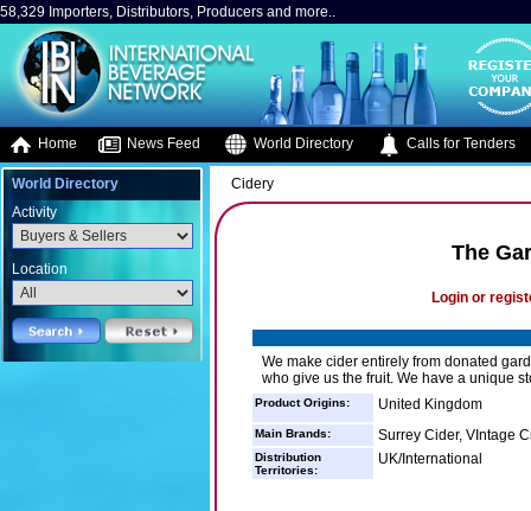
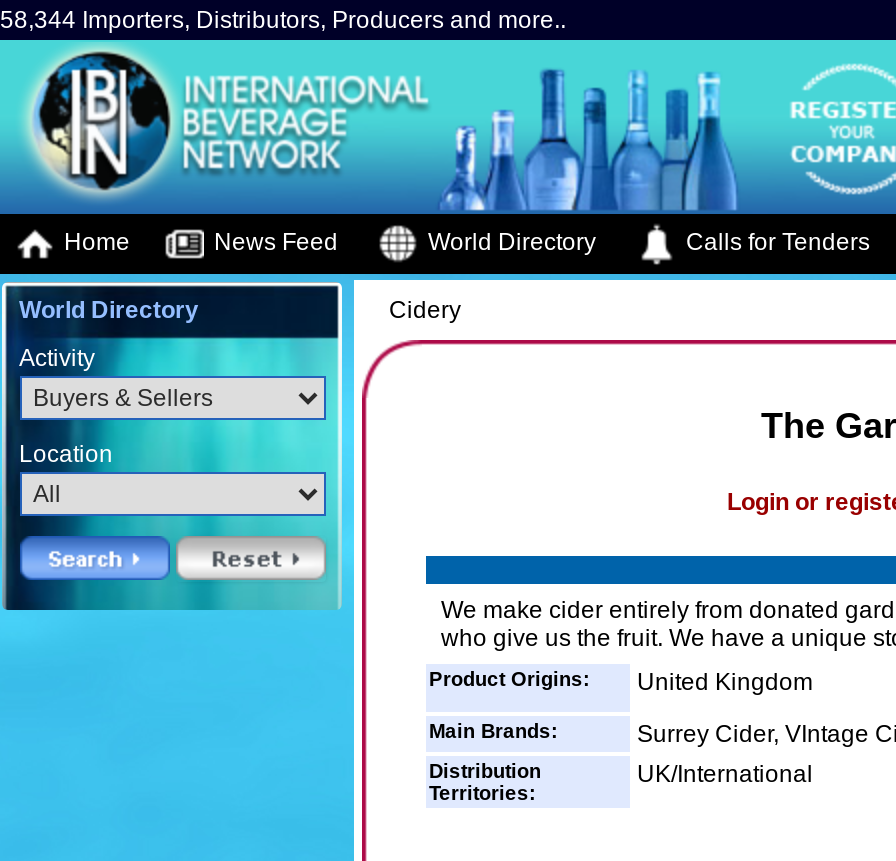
[0,4,335,20] 58,329 Importers, Distributors, Producers and more.. -> [0,6,566,34] 58,344 Importers, Distributors, Producers and more..

